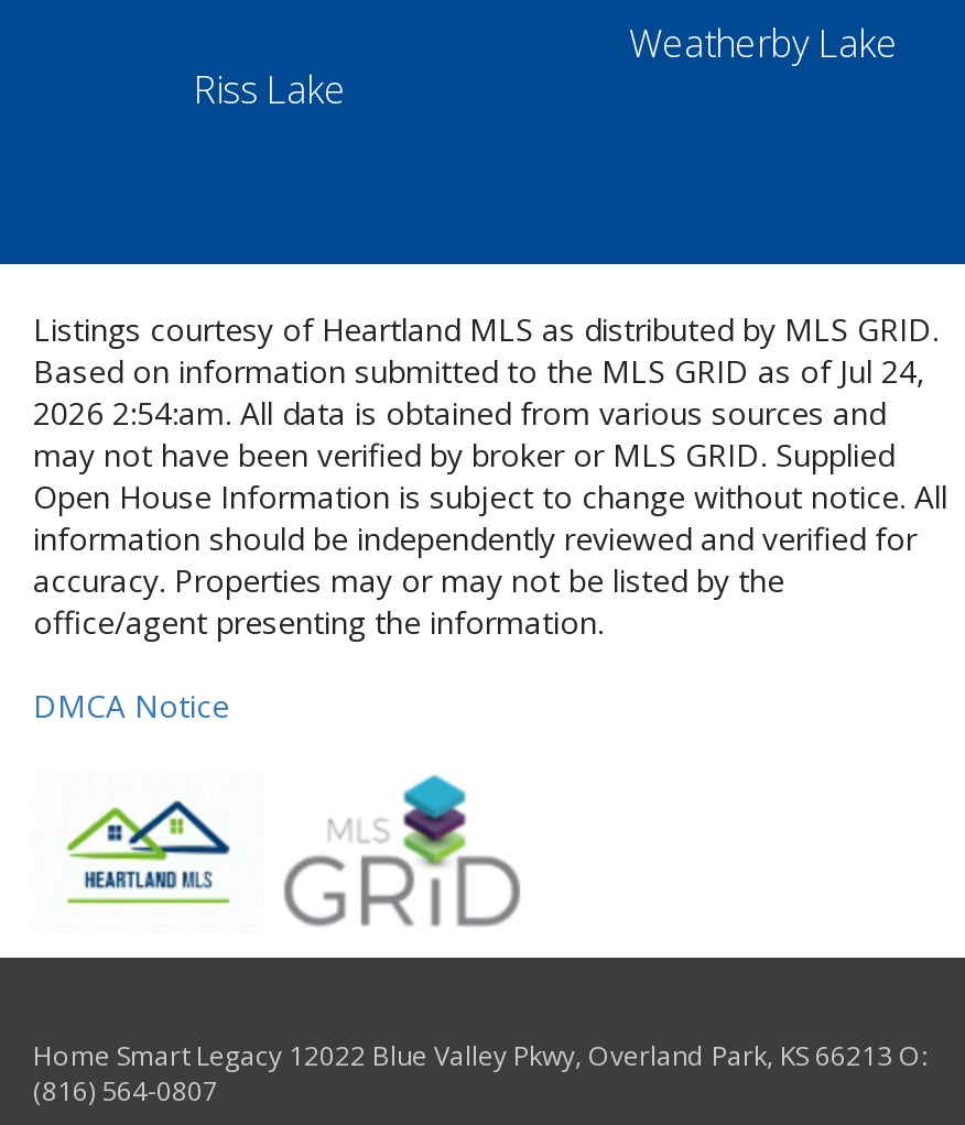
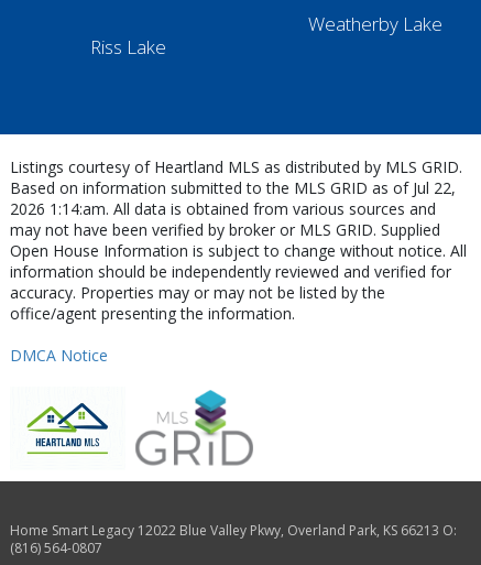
[33,349,925,391] Based on information submitted to the MLS GRID as of Jul 24, -> [10,177,456,198] Based on information submitted to the MLS GRID as of Jul 22,
[33,391,886,433] 2026 2:54:am. All data is obtained from various sources and -> [10,198,436,219] 2026 1:14:am. All data is obtained from various sources and

